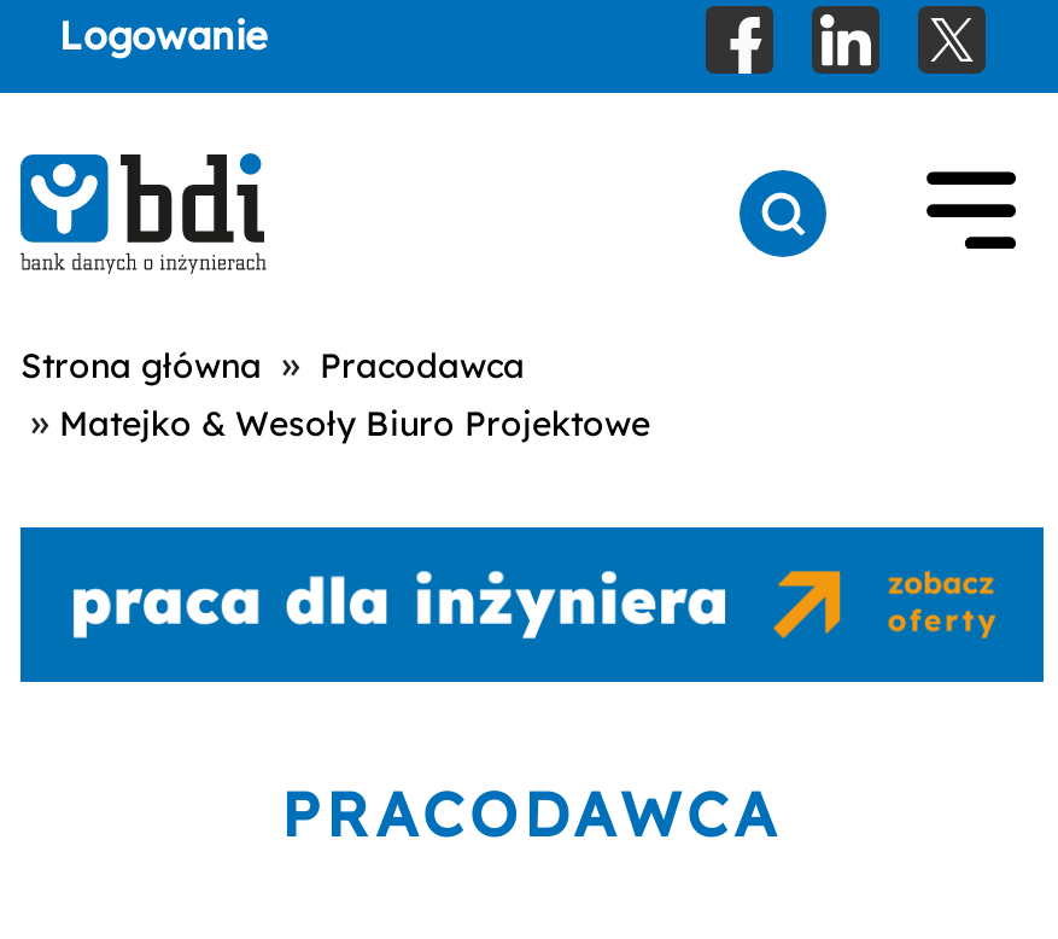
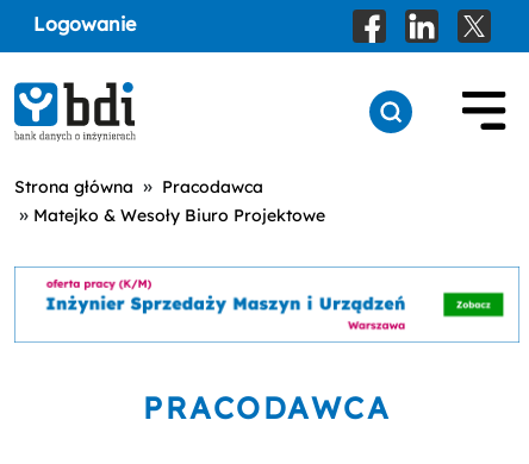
[21,527,1044,682] [image] -> [15,268,518,341] [image]

